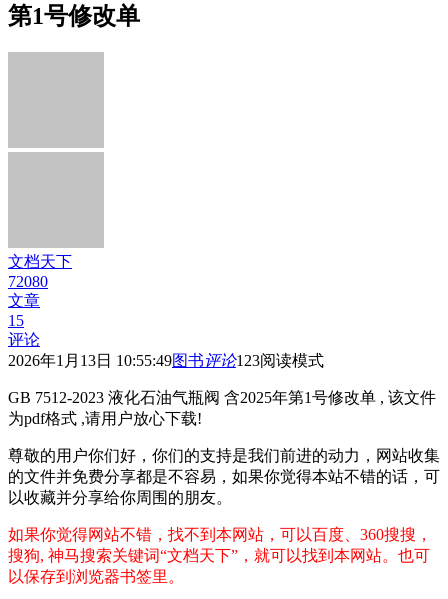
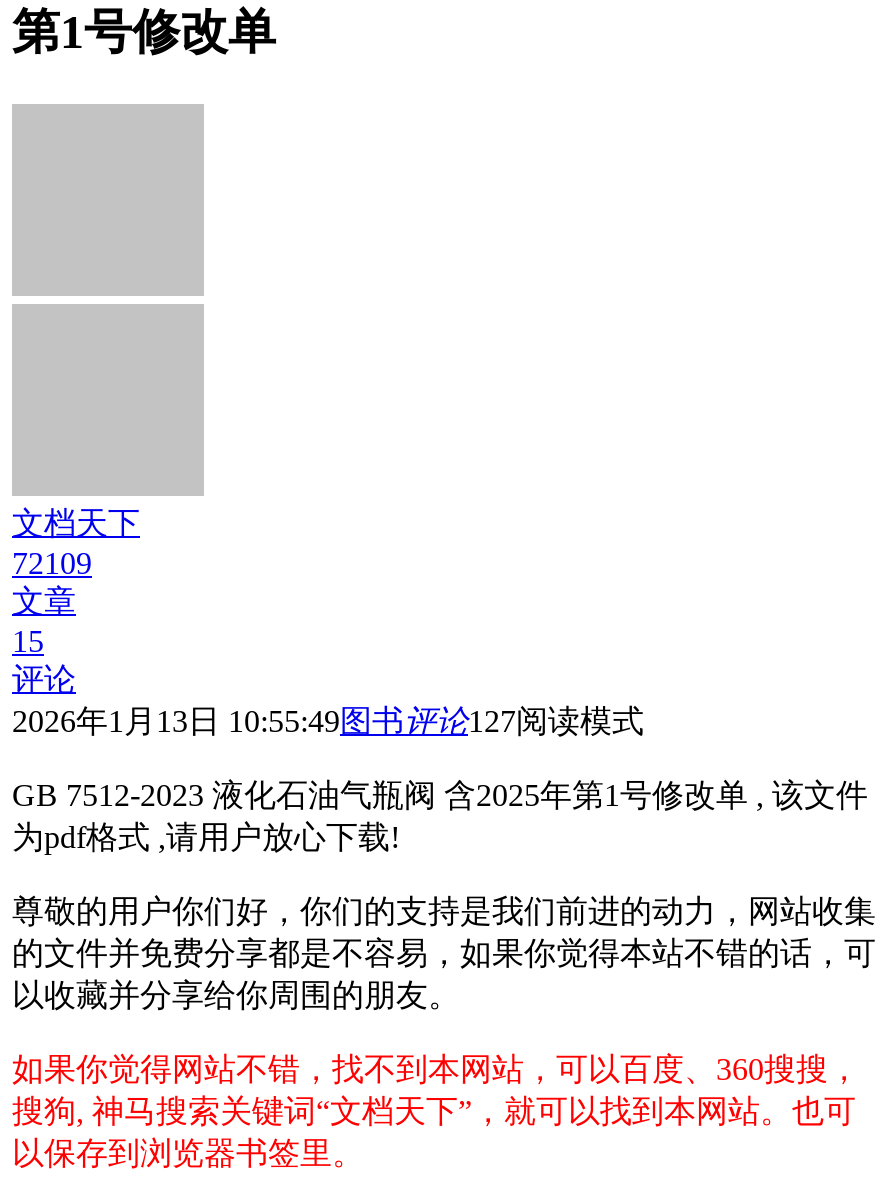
[8,273,48,290] 72080 -> [12,547,92,581] 72109
[8,352,324,369] 2026年1月13日 10:55:49图书评论123阅读模式 -> [12,705,644,739] 2026年1月13日 10:55:49图书评论127阅读模式

